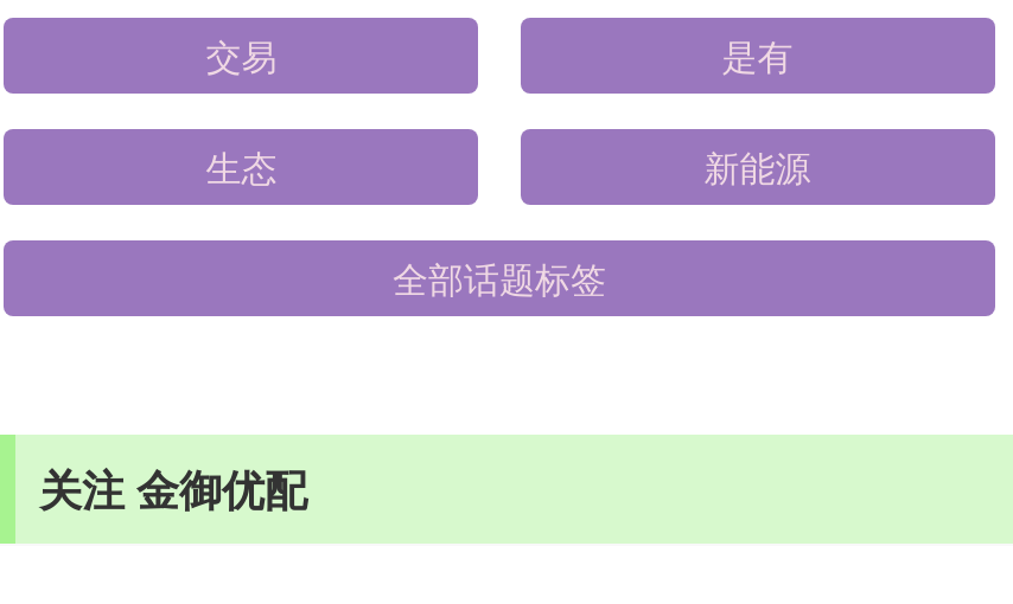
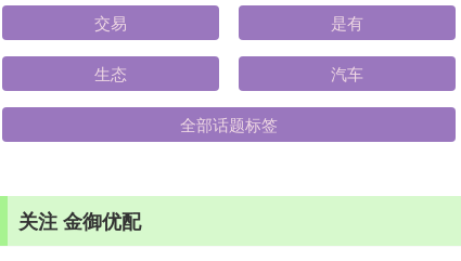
[704,142,811,192] 新能源 -> [331,62,363,85] 汽车

